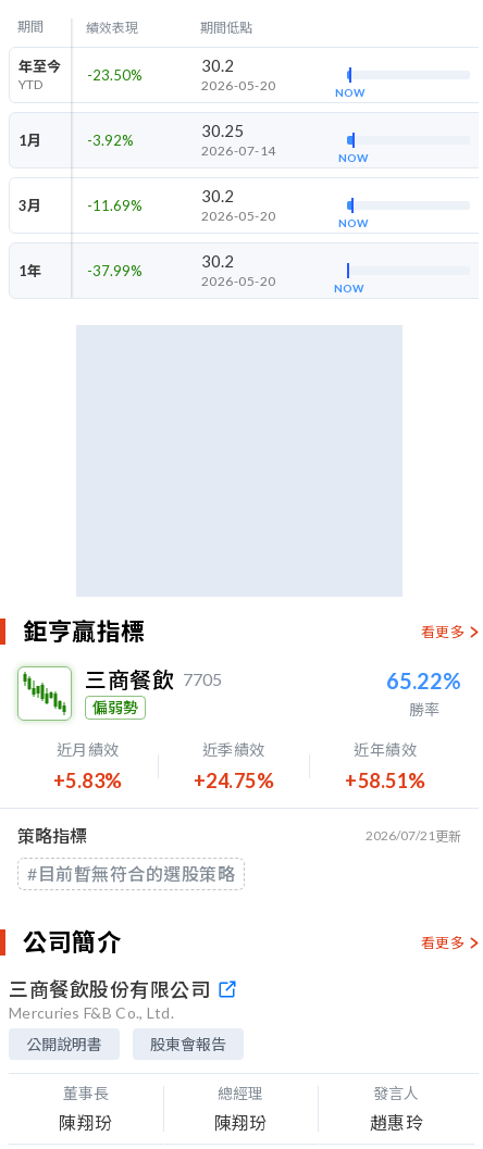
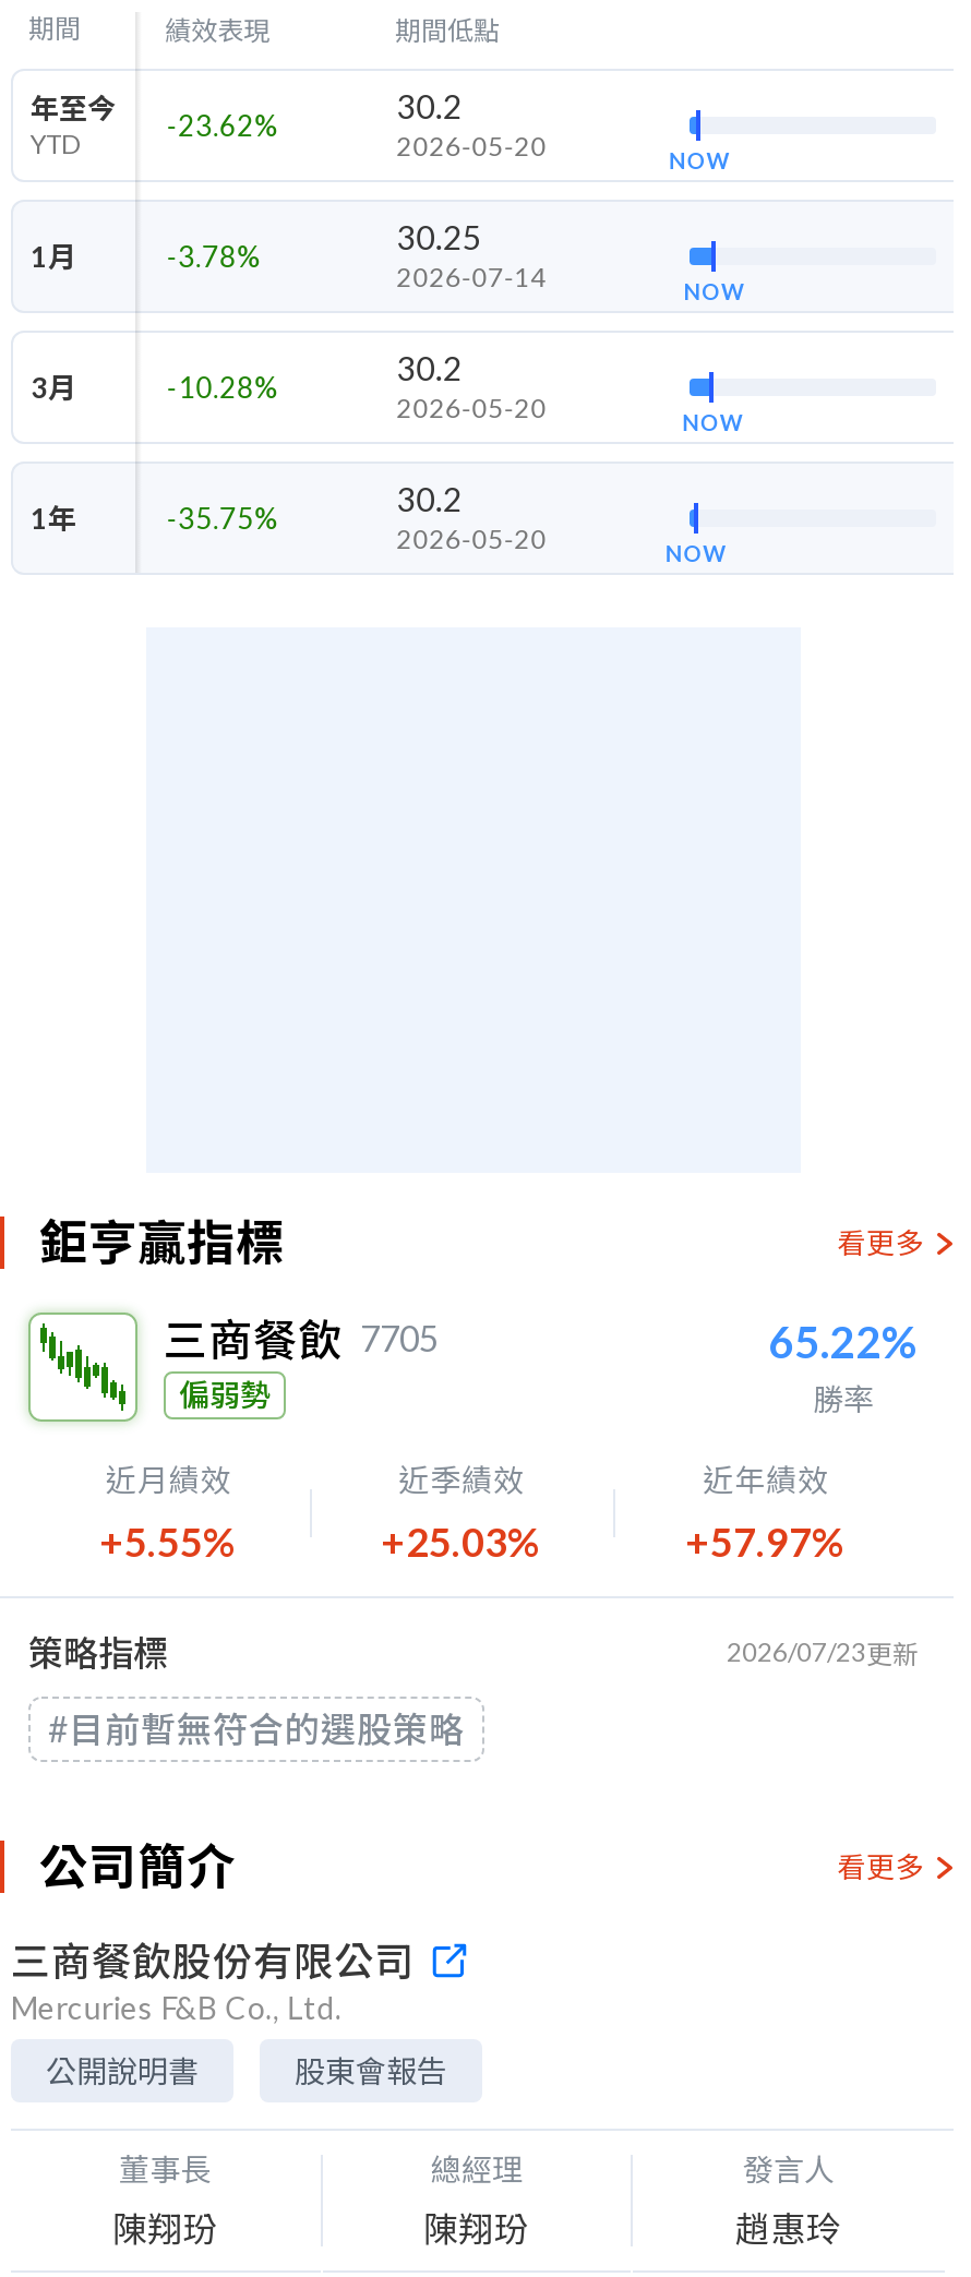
[18,57,142,83] 年至今 -23.50% -> [31,89,279,142] 年至今 -23.62%
[87,131,133,148] -3.92% -> [167,238,261,273] -3.78%
[87,196,142,214] -11.69% -> [167,369,279,404] -10.28%
[87,261,142,279] -37.99% -> [167,500,279,535] -35.75%
[53,769,122,792] +5.83% -> [99,1518,239,1566] +5.55%
[193,769,274,792] +24.75% -> [381,1518,543,1566] +25.03%
[345,769,426,792] +58.51% -> [685,1518,848,1566] +57.97%
[366,827,461,845] 2026/07/21更新 -> [727,1635,919,1670] 2026/07/23更新

